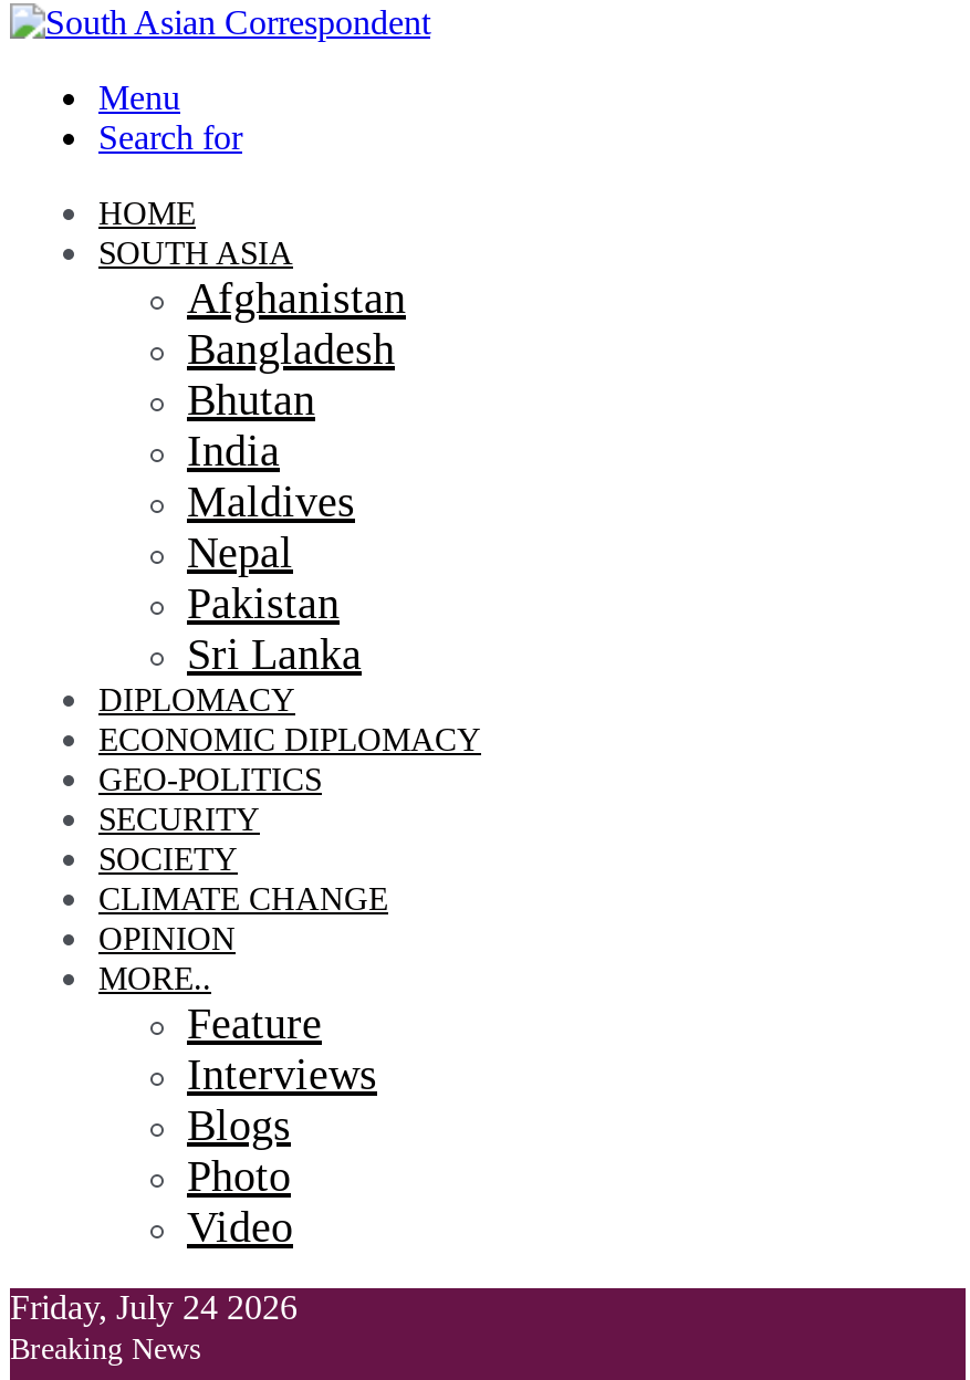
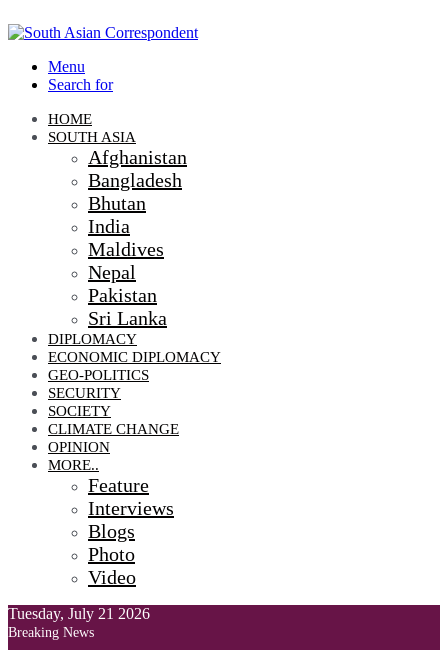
[10,1288,298,1326] Friday, July 24 2026 -> [8,605,150,622] Tuesday, July 21 2026

